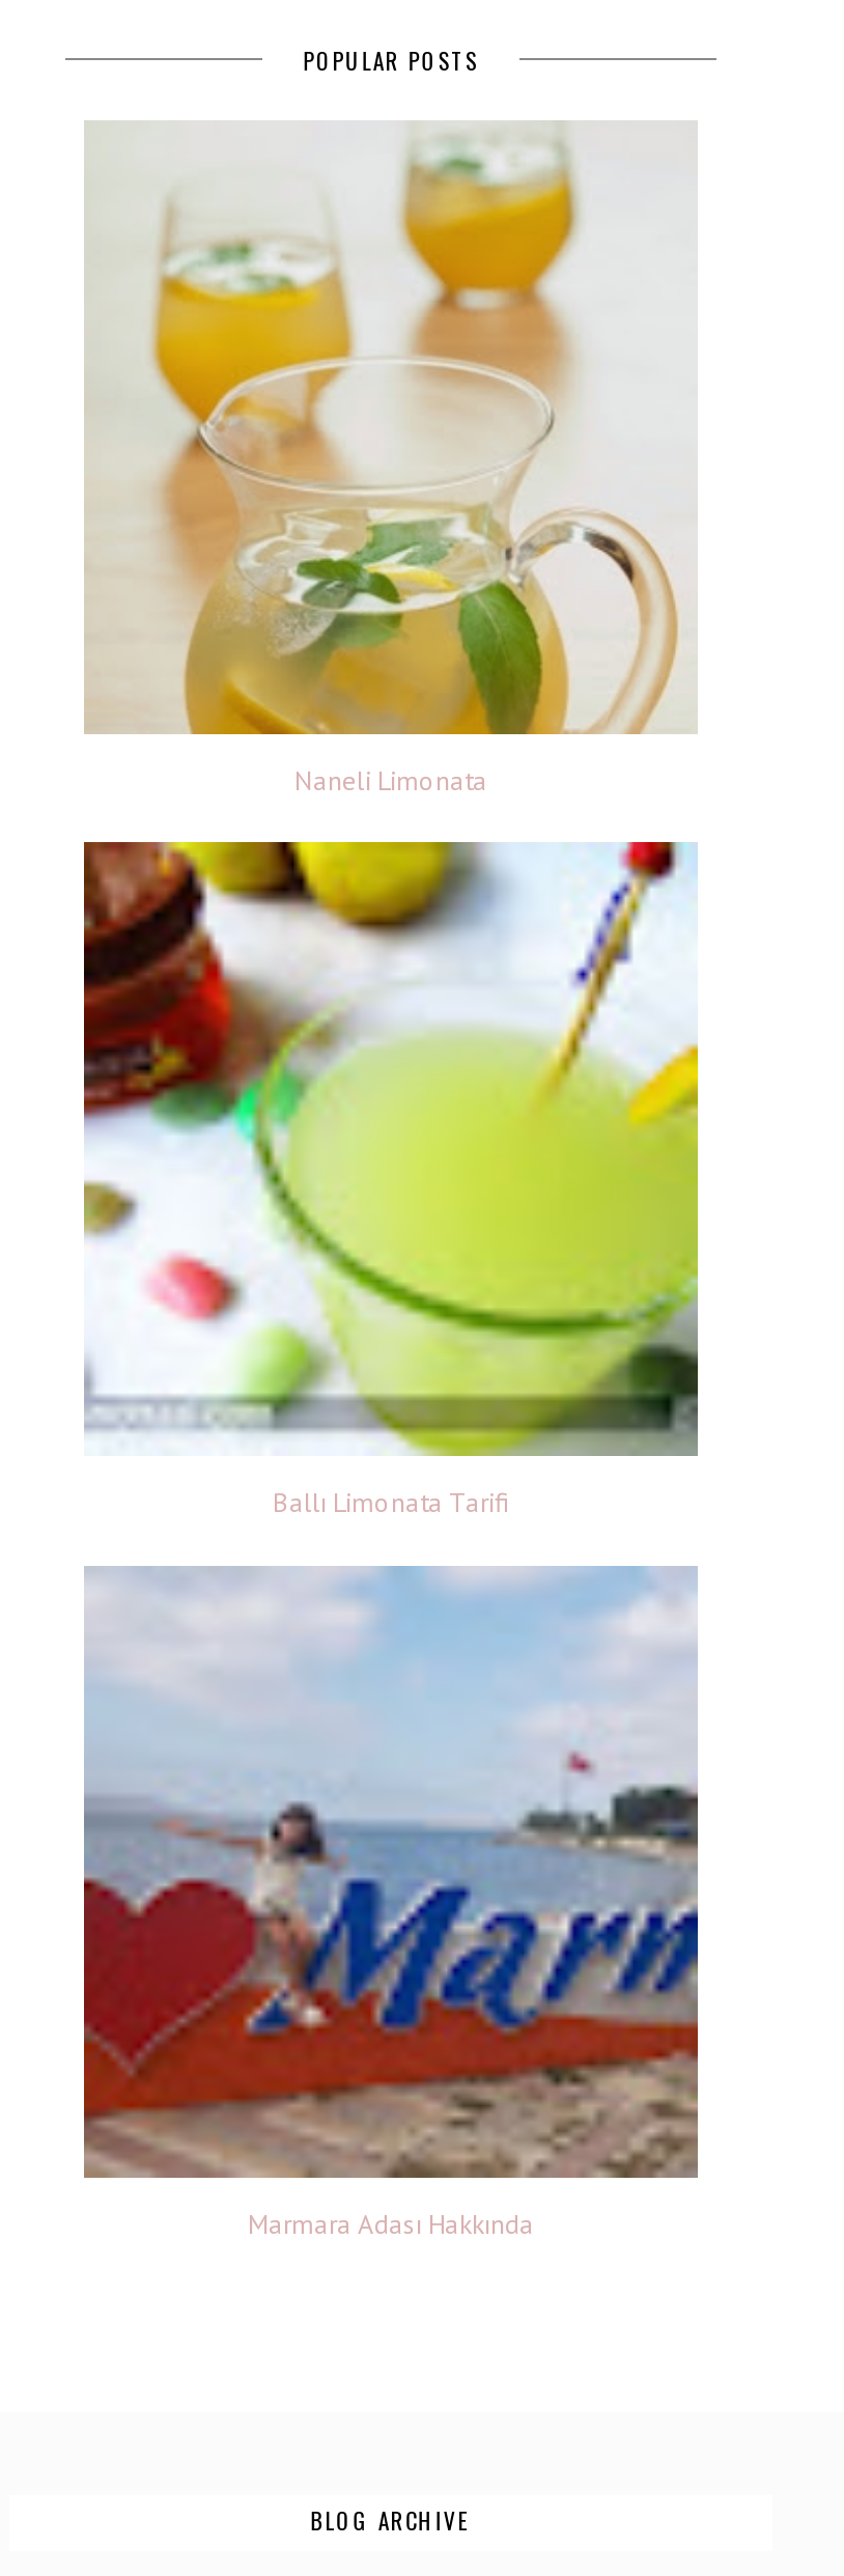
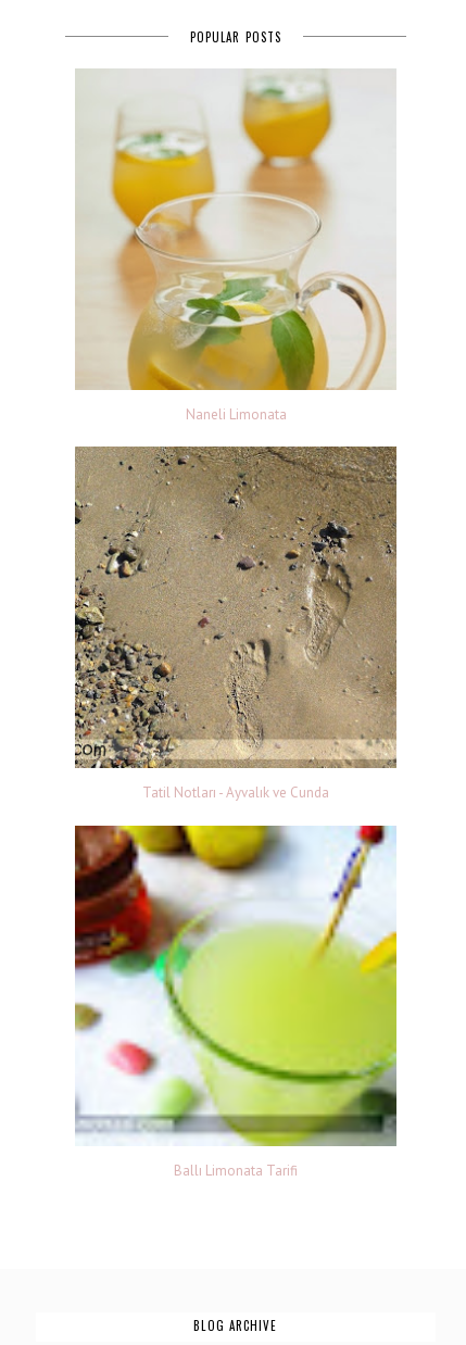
none -> [74,445,398,802] [image] | Tatil Notları - Ayvalık ve Cunda
moved [80,838,702,1520] -> [73,822,399,1180]: [image] | Ballı Limonata Tarifi
[82,1566,700,2242] [image] | Marmara Adası Hakkında -> none

